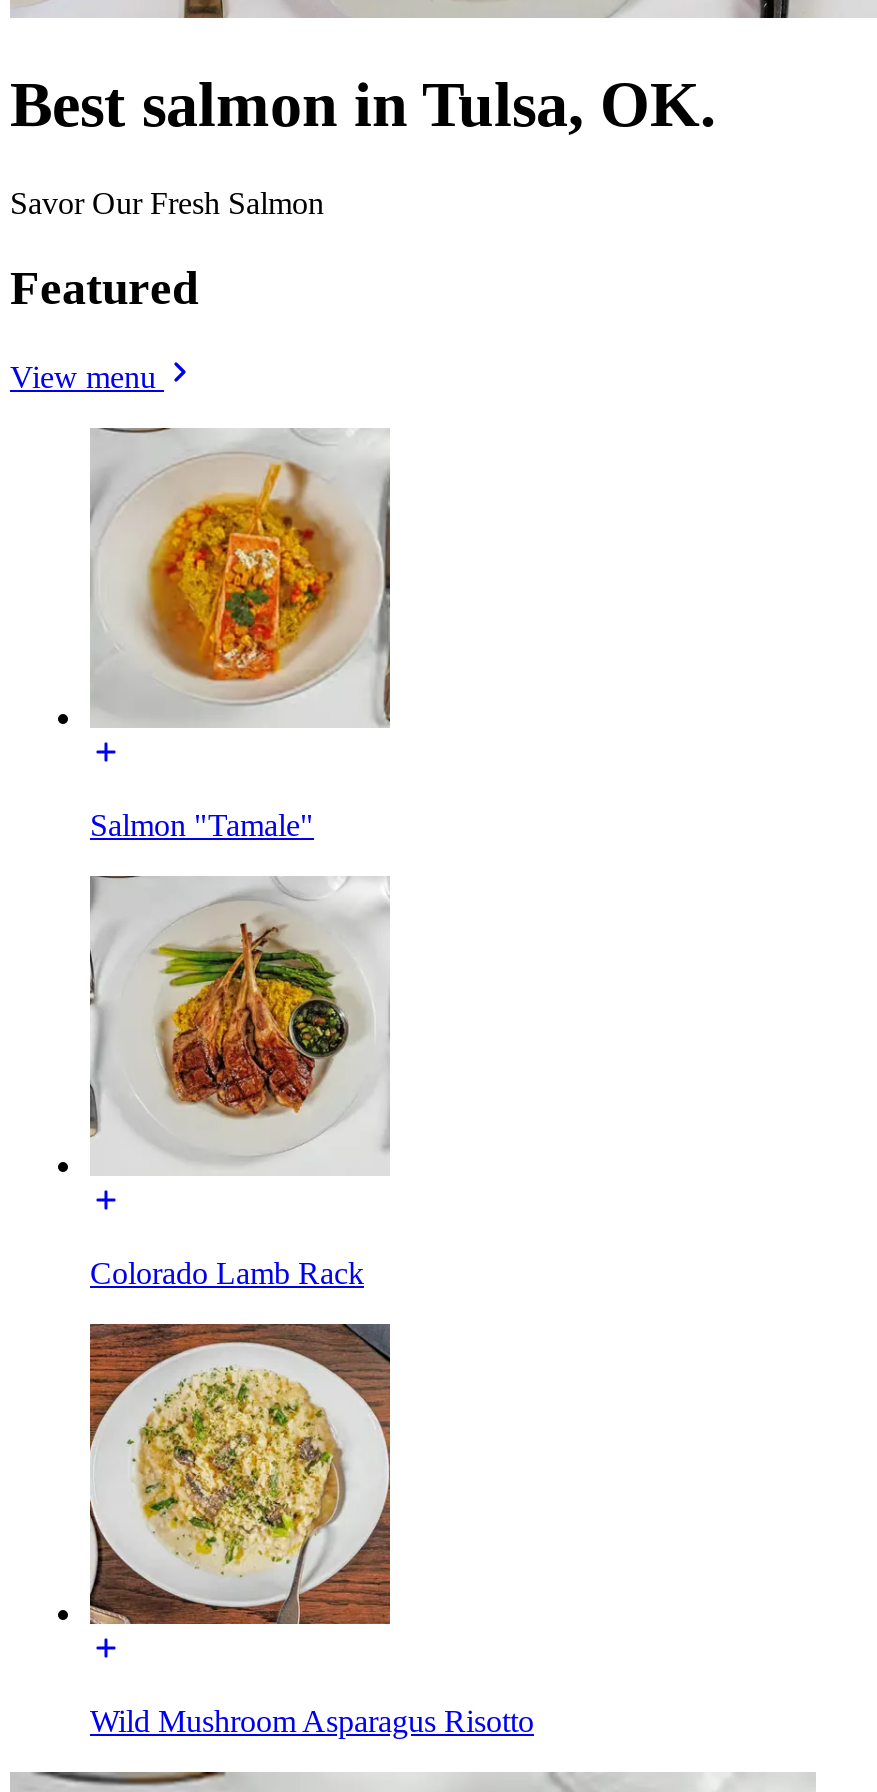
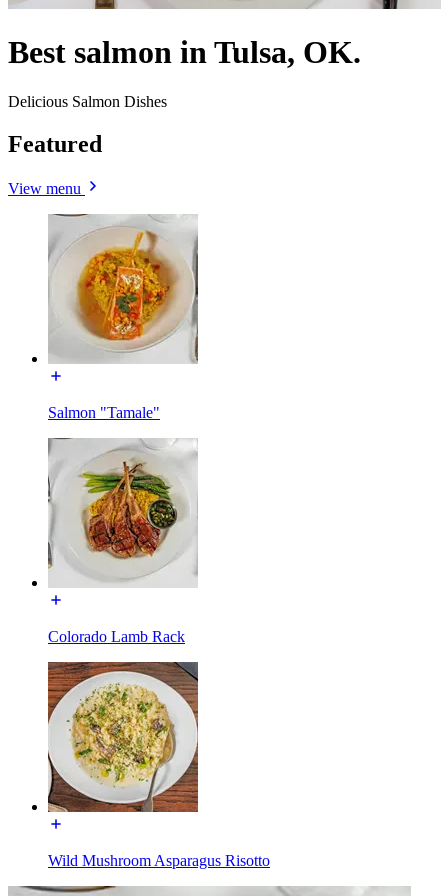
[10,186,324,220] Savor Our Fresh Salmon -> [8,93,167,110] Delicious Salmon Dishes

